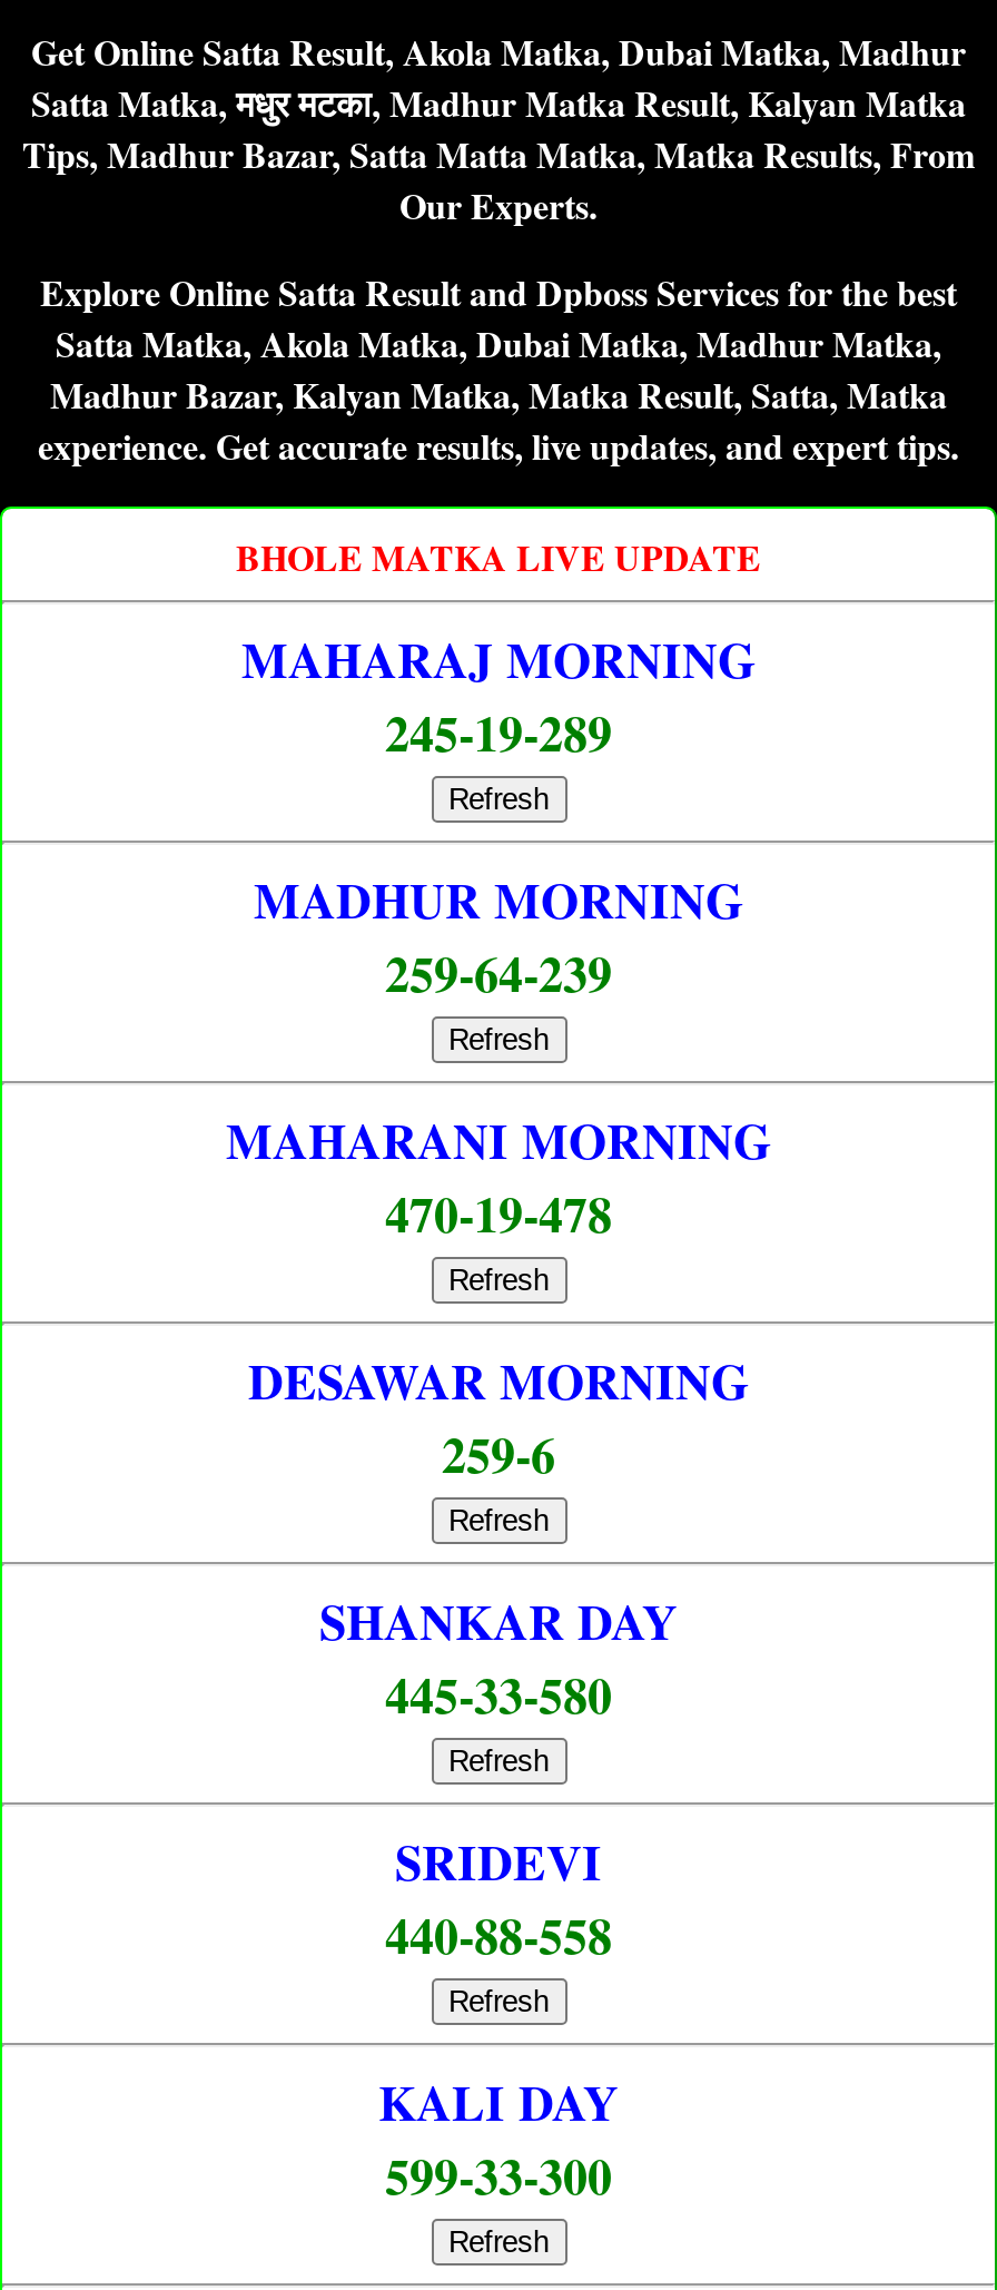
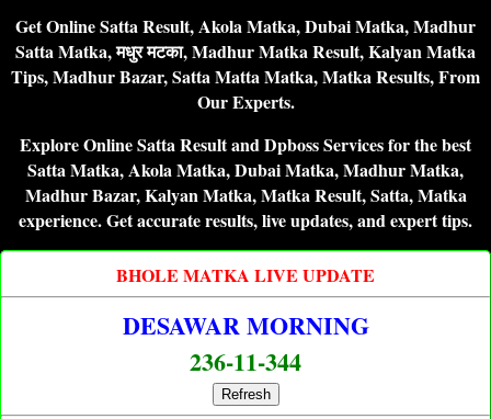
[226,622,771,1297] MAHARAJ MORNING | 245-19-289 | Refresh | MADHUR MORNING | 259-64-239 | Refresh | MAHARANI MORNING | 470-19-478 | Refresh -> none
[319,1417,678,2212] 259-6 | Refresh | SHANKAR DAY | 445-33-580 | Refresh | SRIDEVI | 440-88-558 | Refresh | KALI DAY | 599-33-300 -> [190,343,301,379] 236-11-344

